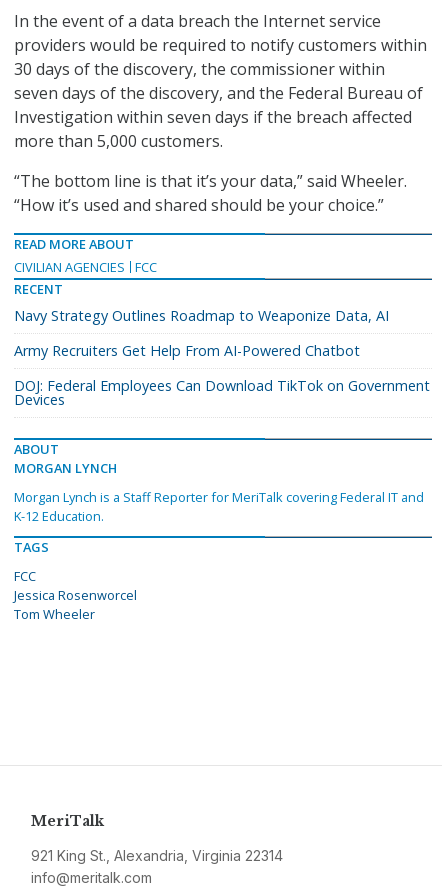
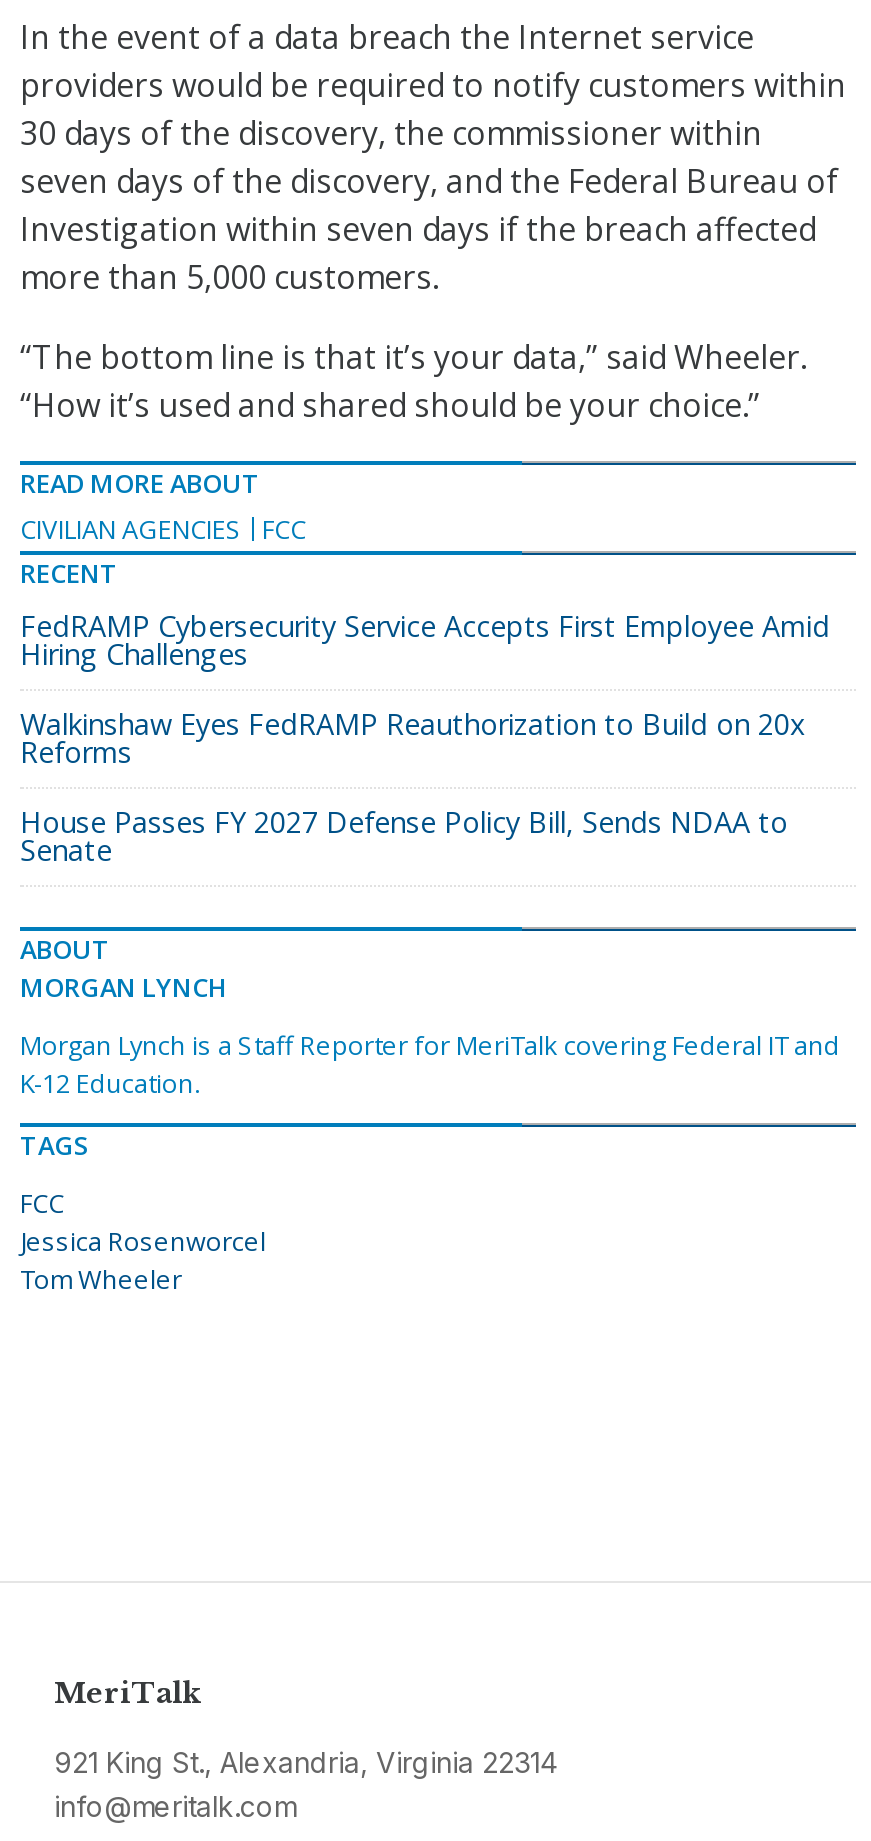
[14,306,389,325] Navy Strategy Outlines Roadmap to Weaponize Data, AI -> [20,607,830,673] FedRAMP Cybersecurity Service Accepts First Employee Amid | Hiring Challenges
[14,341,360,360] Army Recruiters Get Help From AI-Powered Chatbot -> [20,705,806,771] Walkinshaw Eyes FedRAMP Reauthorization to Build on 20x | Reforms
[14,376,430,409] DOJ: Federal Employees Can Download TikTok on Government | Devices -> [20,803,788,869] House Passes FY 2027 Defense Policy Bill, Sends NDAA to | Senate

